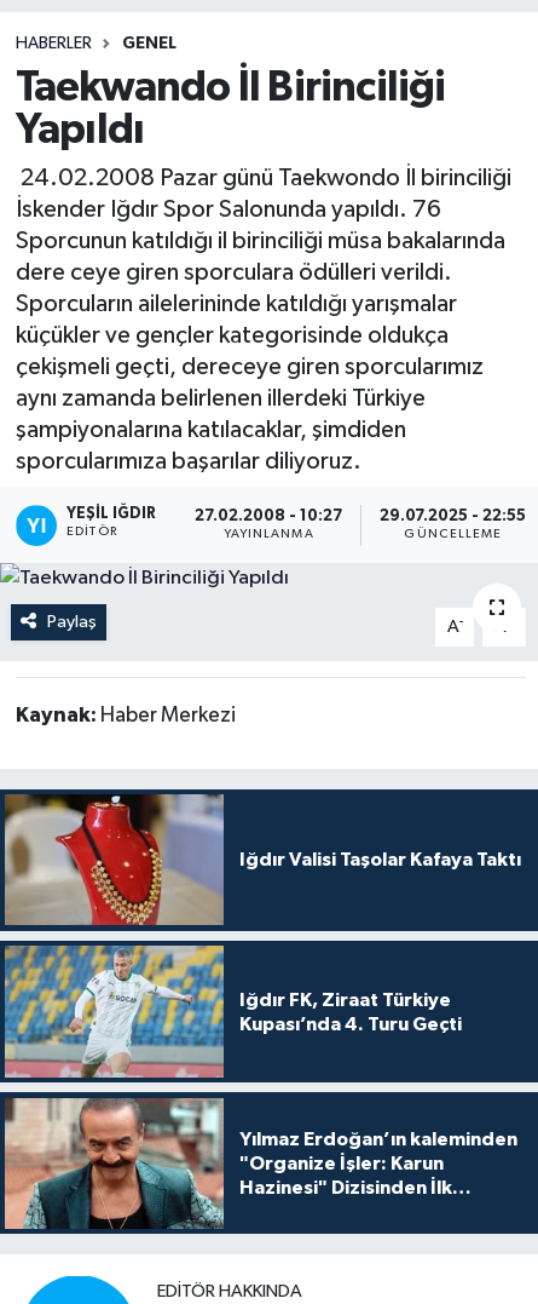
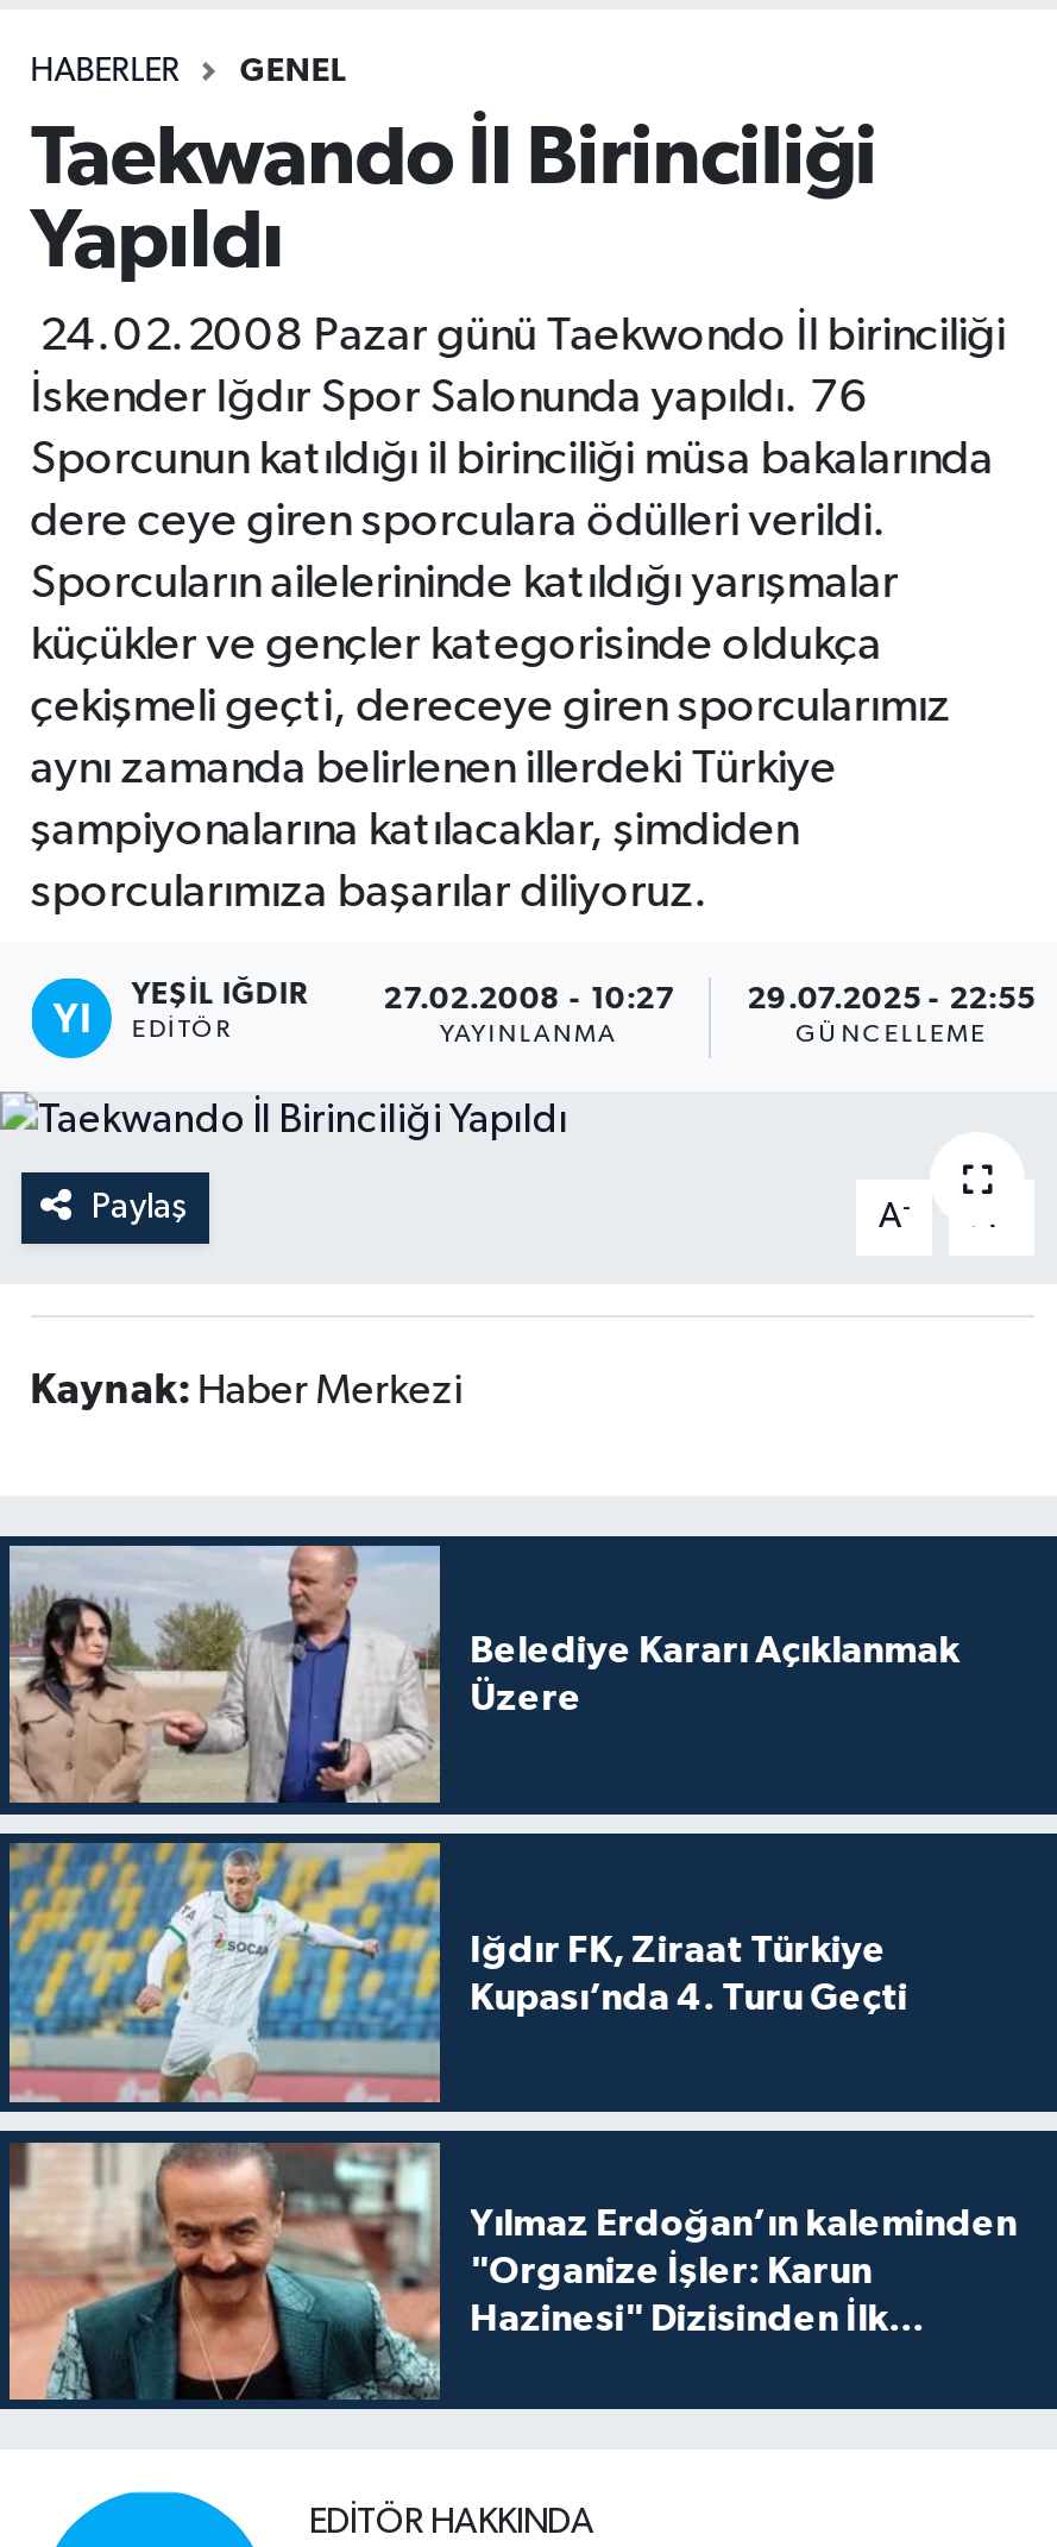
[5,793,521,926] [image] | Iğdır Valisi Taşolar Kafaya Taktı -> [7,1543,960,1805] [image] | Belediye Kararı Açıklanmak | Üzere

